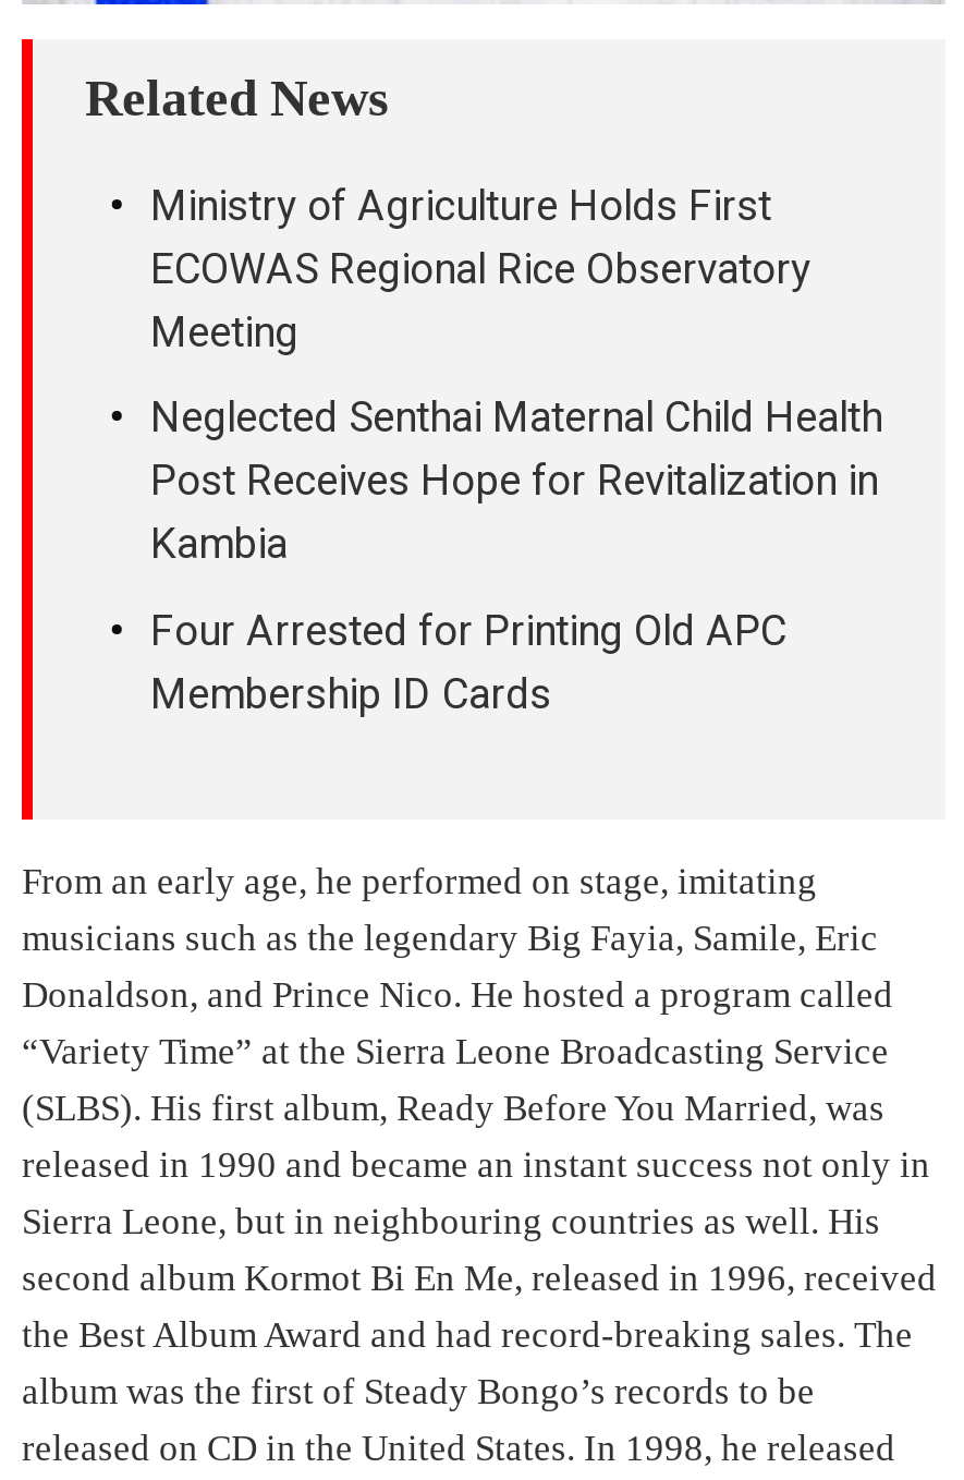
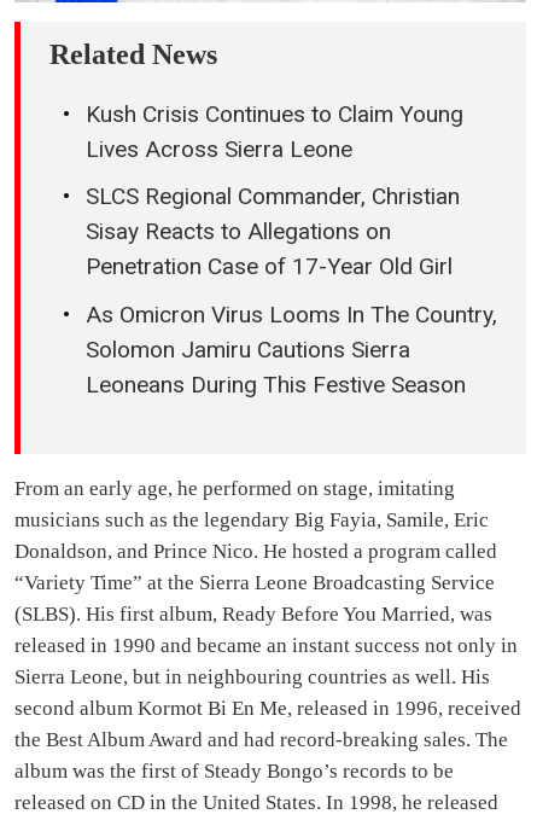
[150,181,810,357] Ministry of Agriculture Holds First | ECOWAS Regional Rice Observatory | Meeting -> [86,100,463,163] Kush Crisis Continues to Claim Young | Lives Across Sierra Leone
[150,393,882,570] Neglected Senthai Maternal Child Health | Post Receives Hope for Revitalization in | Kambia -> [86,183,460,281] SLCS Regional Commander, Christian | Sisay Reacts to Allegations on | Penetration Case of 17-Year Old Girl
[150,606,786,719] Four Arrested for Printing Old APC | Membership ID Cards -> [86,301,497,399] As Omicron Virus Looms In The Country, | Solomon Jamiru Cautions Sierra | Leoneans During This Festive Season

